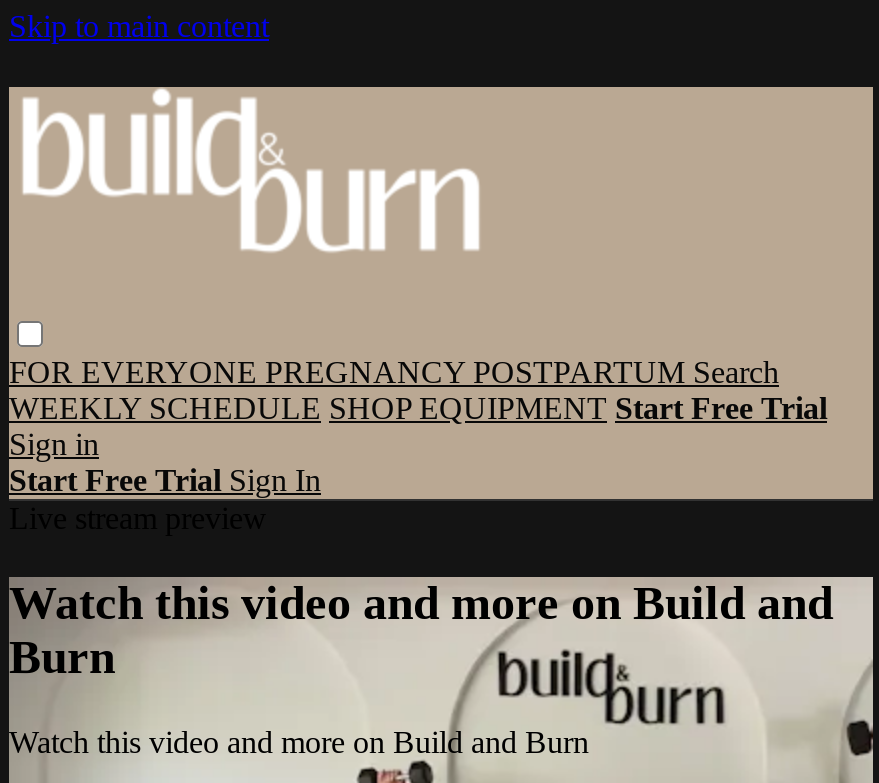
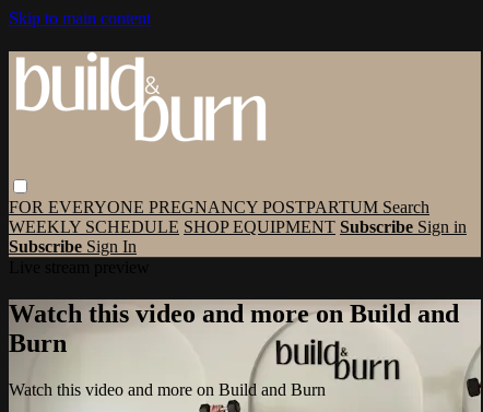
[9,391,827,497] WEEKLY SCHEDULE SHOP EQUIPMENT Start Free Trial | Sign in | Start Free Trial Sign In -> [9,217,467,256] WEEKLY SCHEDULE SHOP EQUIPMENT Subscribe Sign in | Subscribe Sign In

